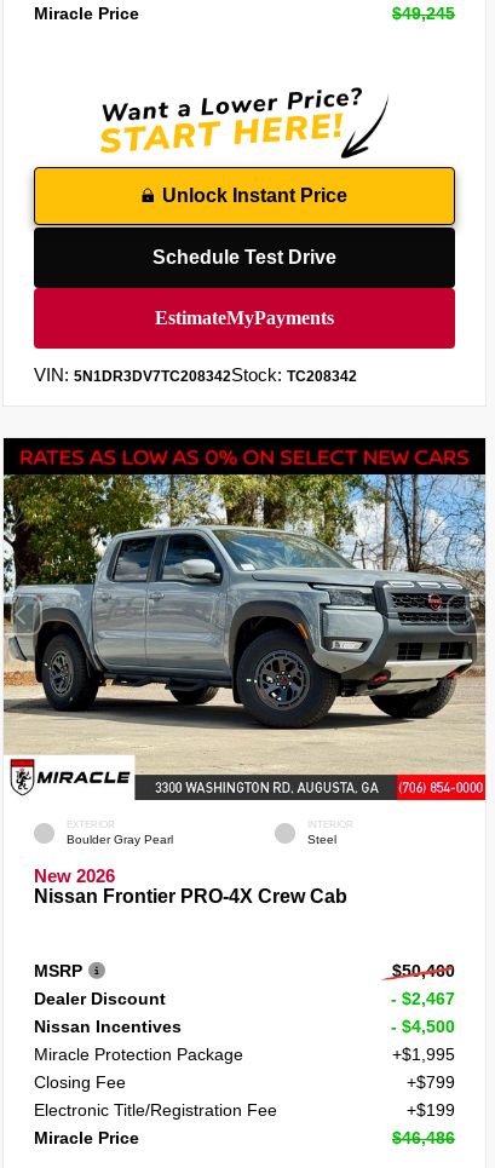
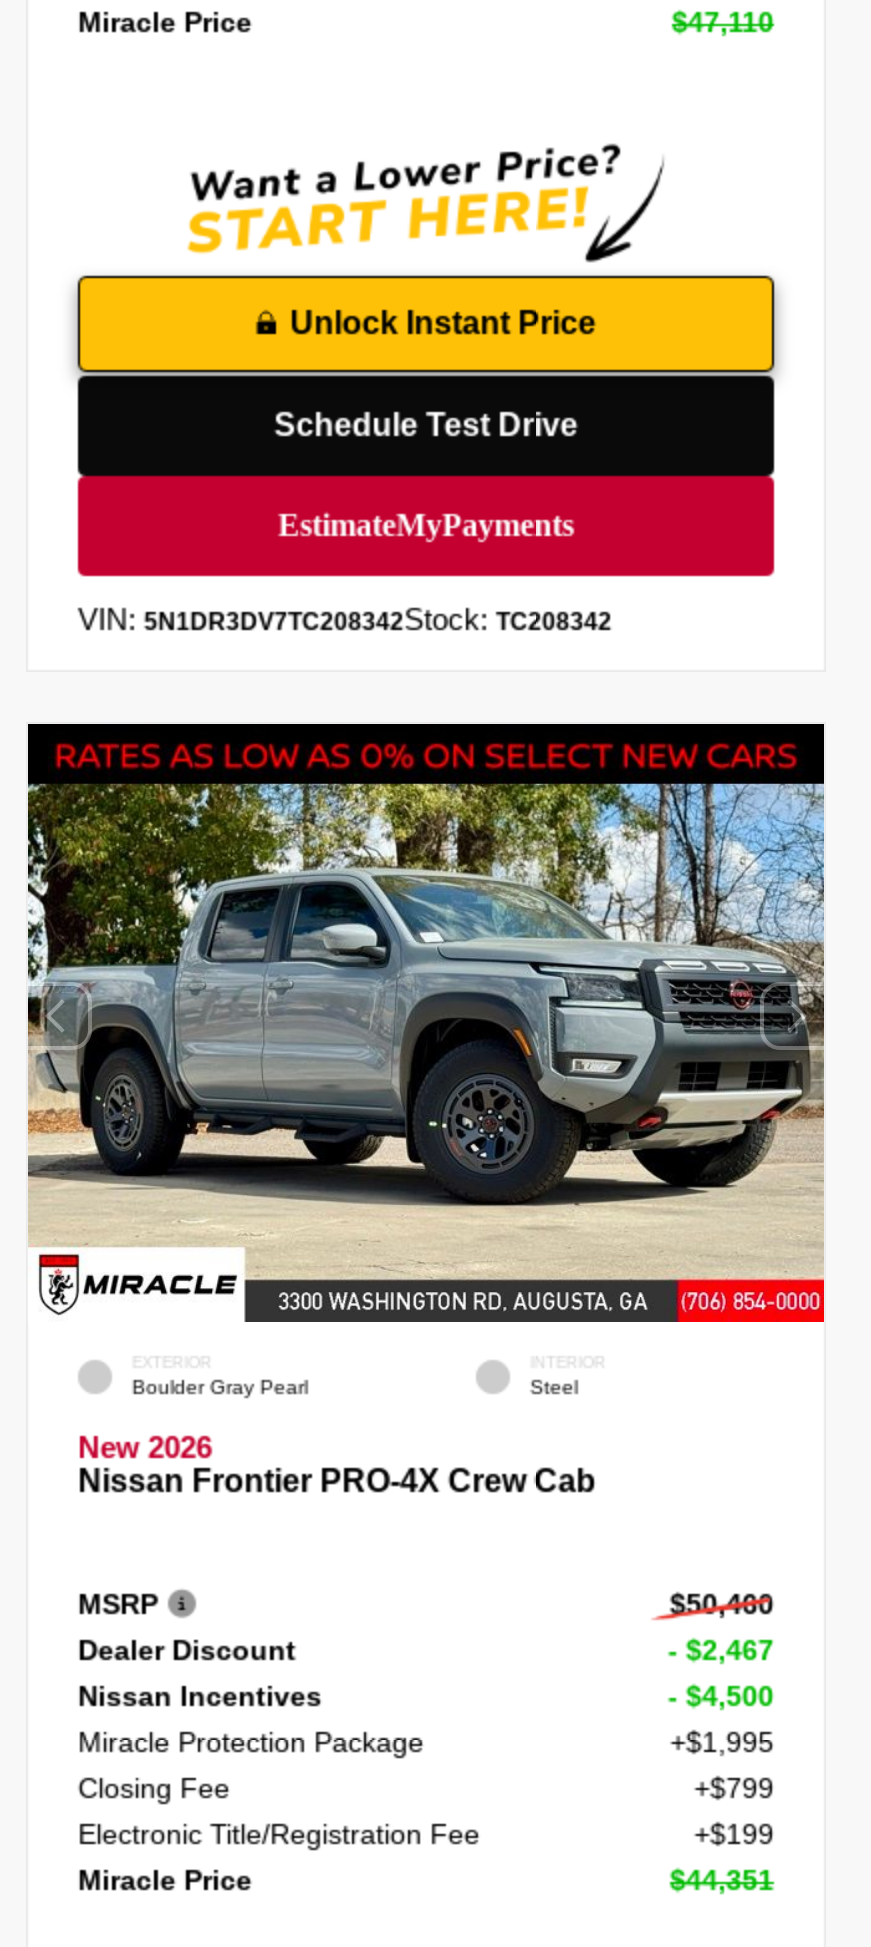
[392,4,455,23] $49,245 -> [672,7,774,39] $47,110
[392,1128,455,1147] $46,486 -> [670,1863,774,1895] $44,351

